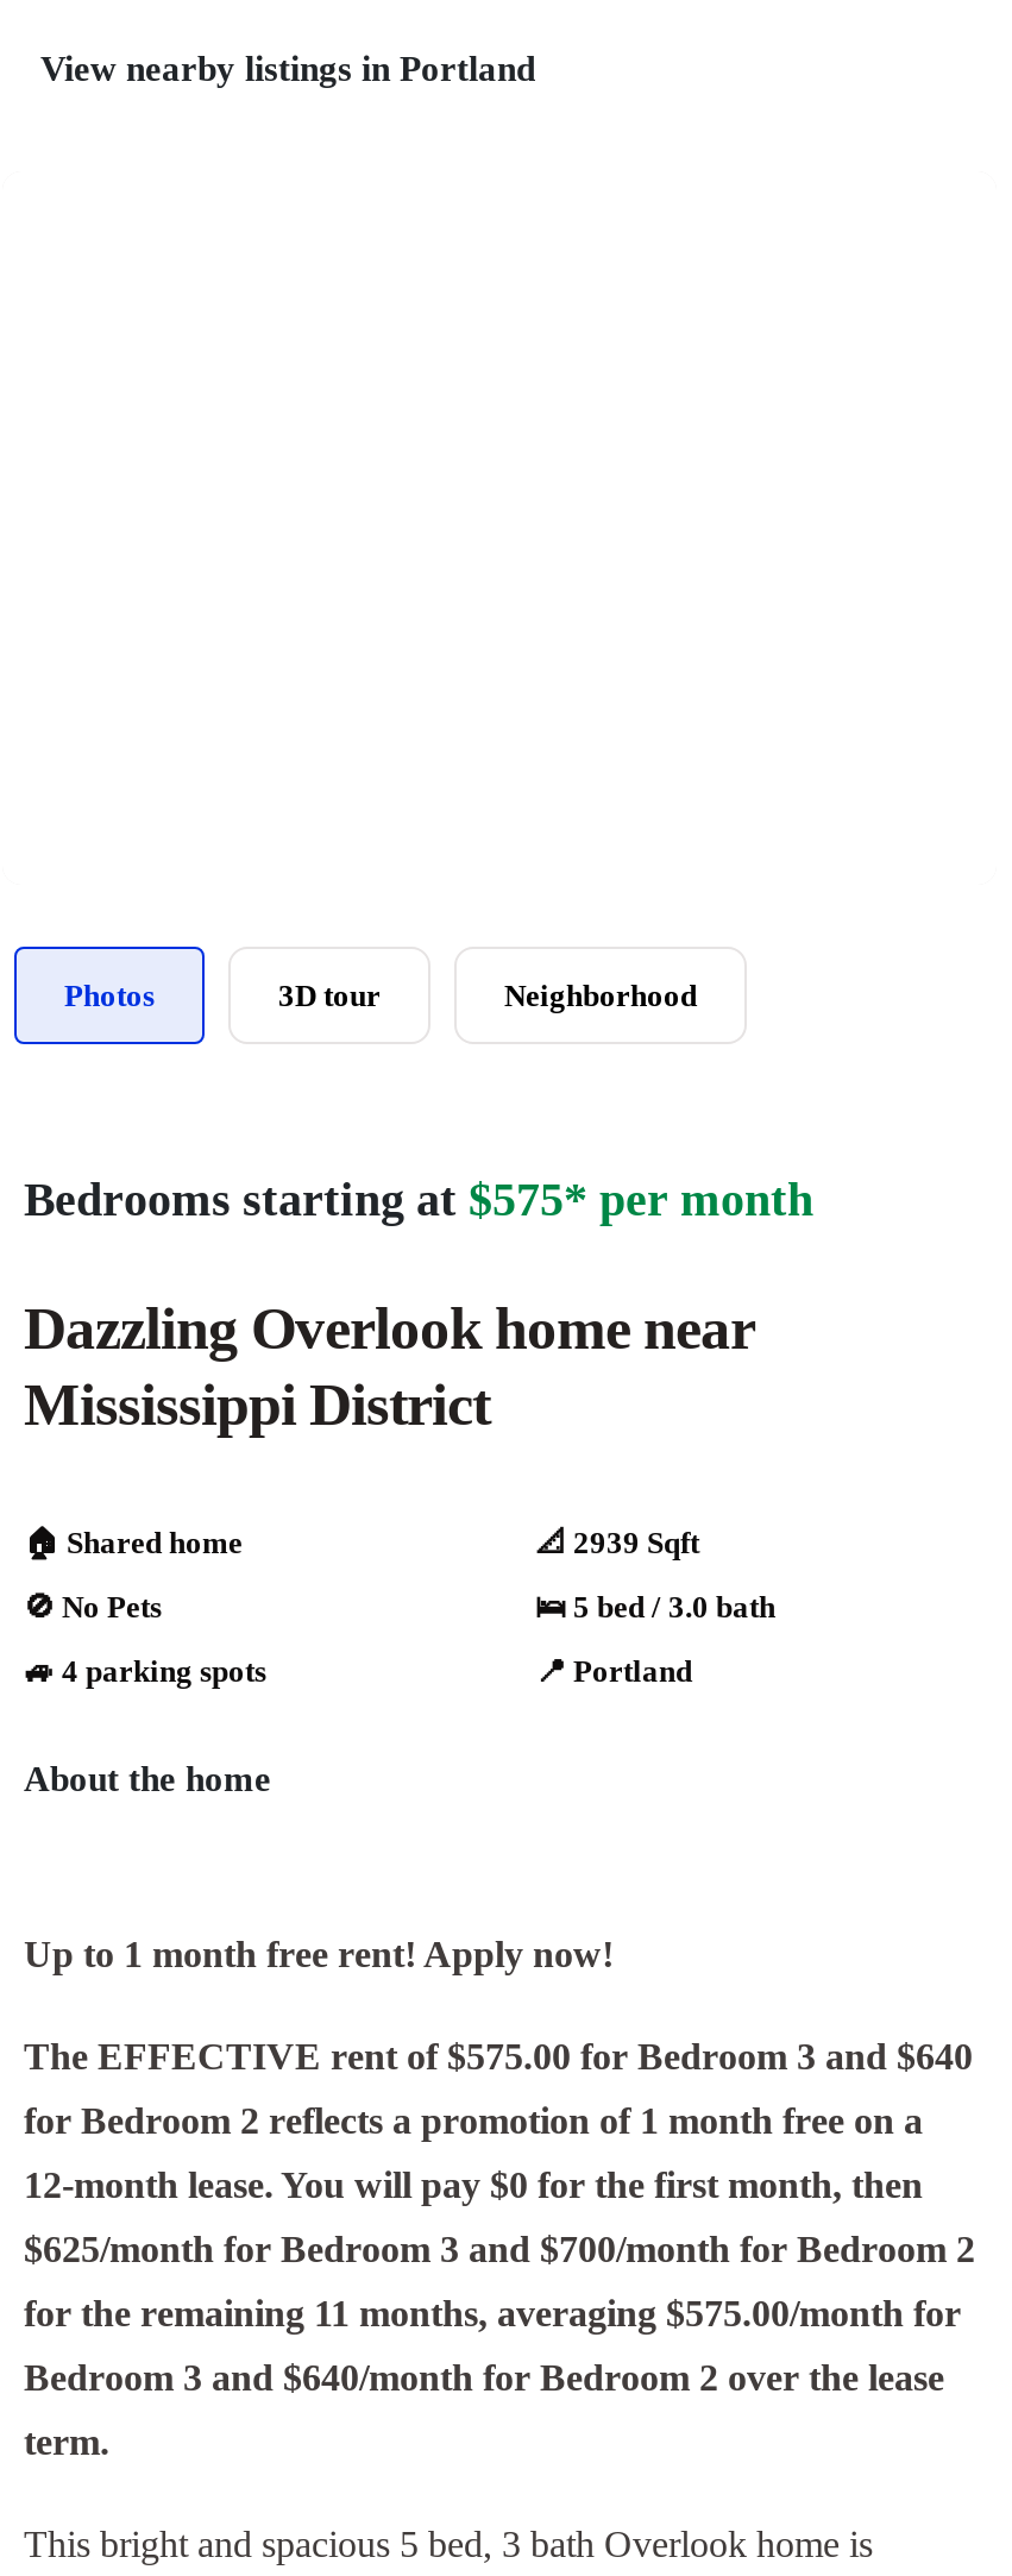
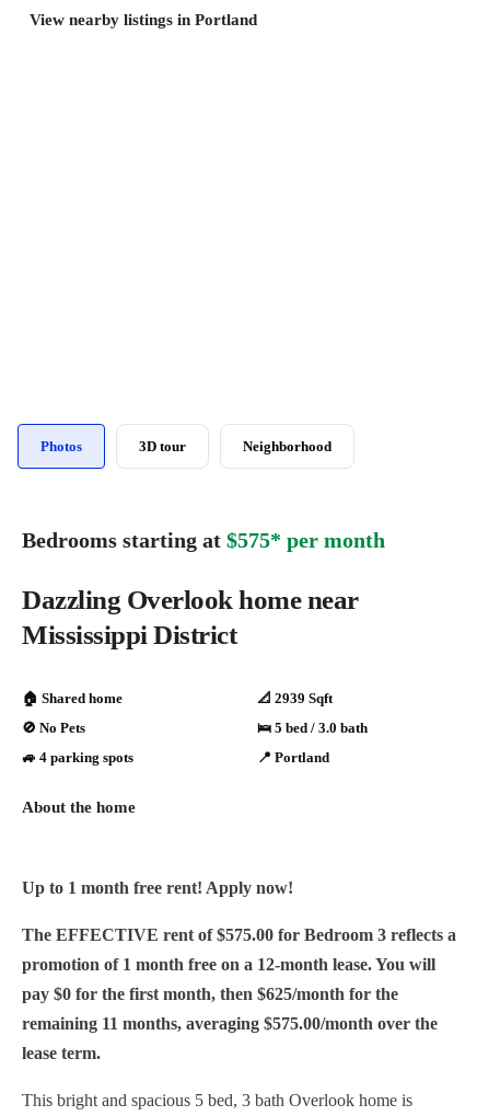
[24,2036,975,2462] The EFFECTIVE rent of $575.00 for Bedroom 3 and $640 | for Bedroom 2 reflects a promotion of 1 month free on a | 12-month lease. You will pay $0 for the first month, then | $625/month for Bedroom 3 and $700/month for Bedroom 2 | for the remaining 11 months, averaging $575.00/month for | Bedroom 3 and $640/month for Bedroom 2 over the lease | term. -> [22,925,456,1062] The EFFECTIVE rent of $575.00 for Bedroom 3 reflects a | promotion of 1 month free on a 12-month lease. You will | pay $0 for the first month, then $625/month for the | remaining 11 months, averaging $575.00/month over the | lease term.

